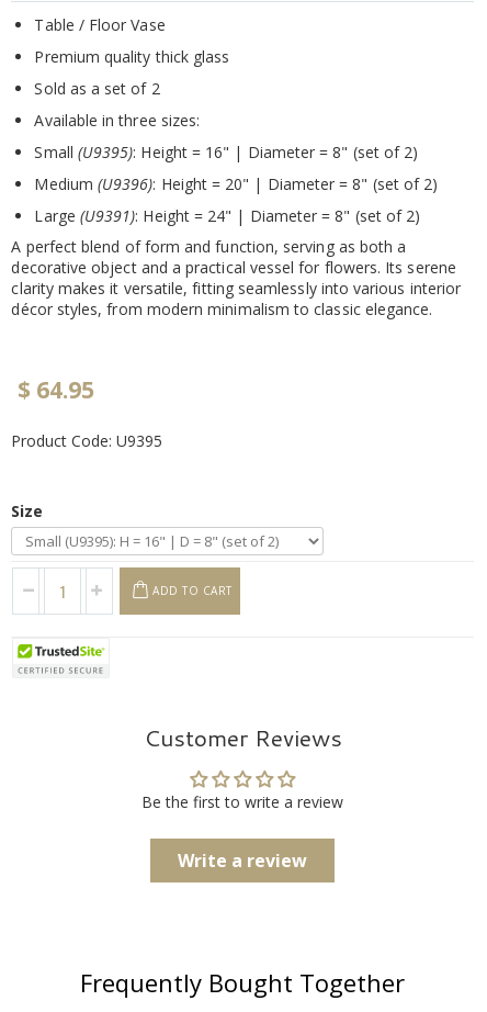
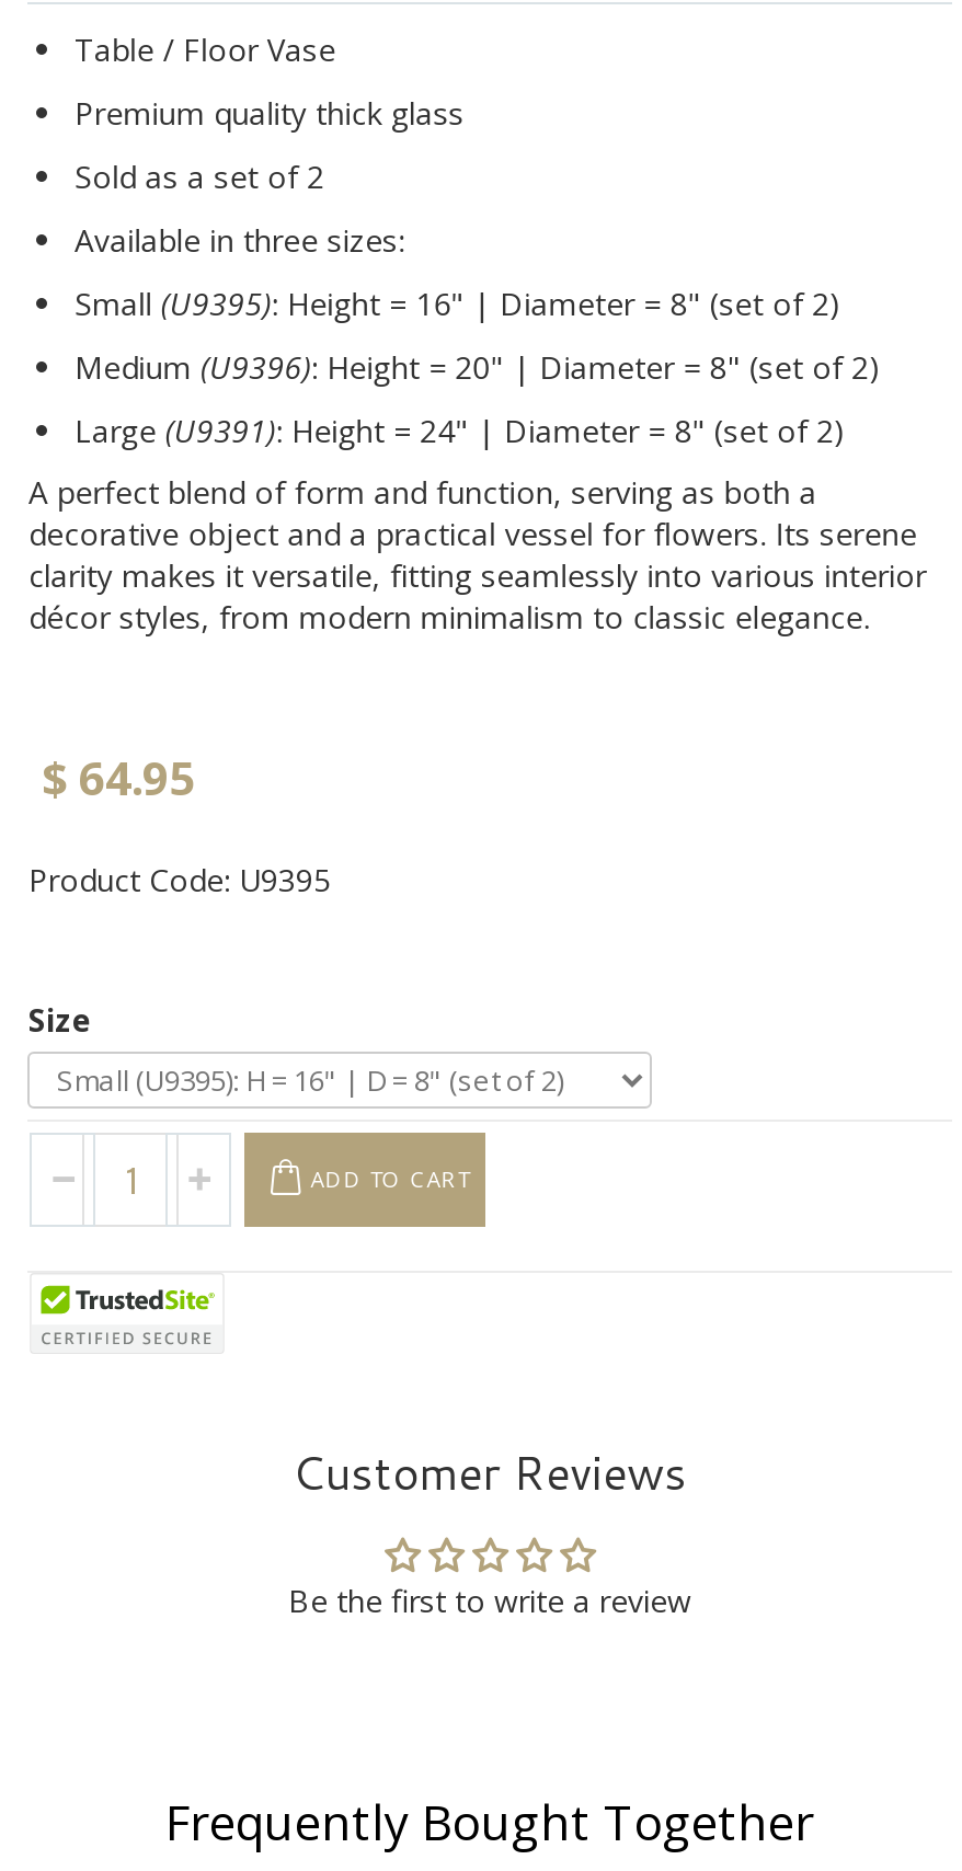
[178,848,307,872] Write a review -> none

